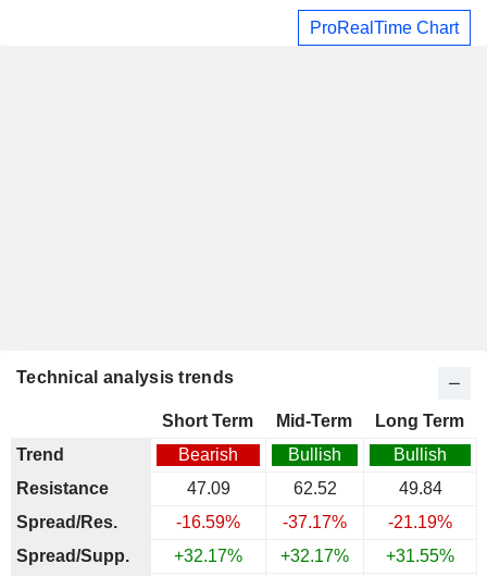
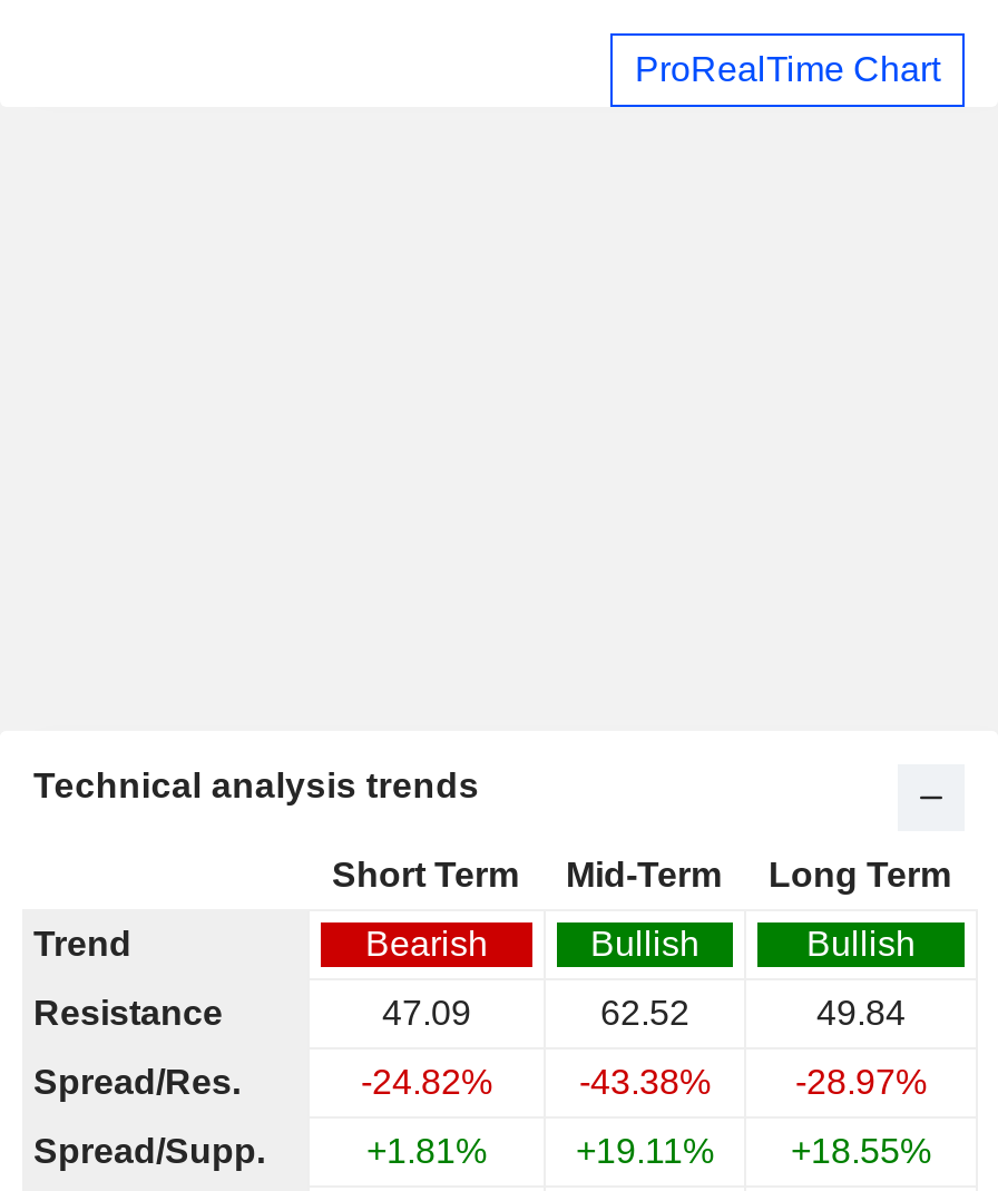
[176,513,240,531] -16.59% -> [361,1063,492,1101] -24.82%
[283,513,347,531] -37.17% -> [579,1063,711,1101] -43.38%
[388,513,452,531] -21.19% -> [795,1063,927,1101] -28.97%
[174,547,242,565] +32.17% -> [366,1132,487,1170] +1.81%
[280,547,349,565] +32.17% -> [576,1132,714,1170] +19.11%
[386,547,454,565] +31.55% -> [791,1132,931,1170] +18.55%

